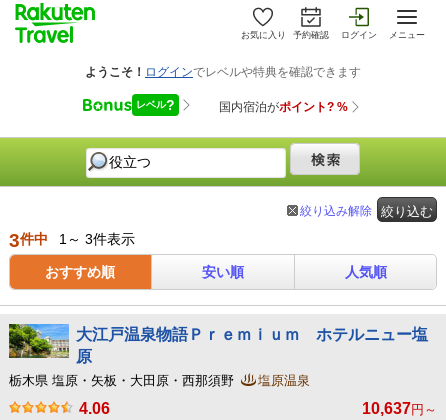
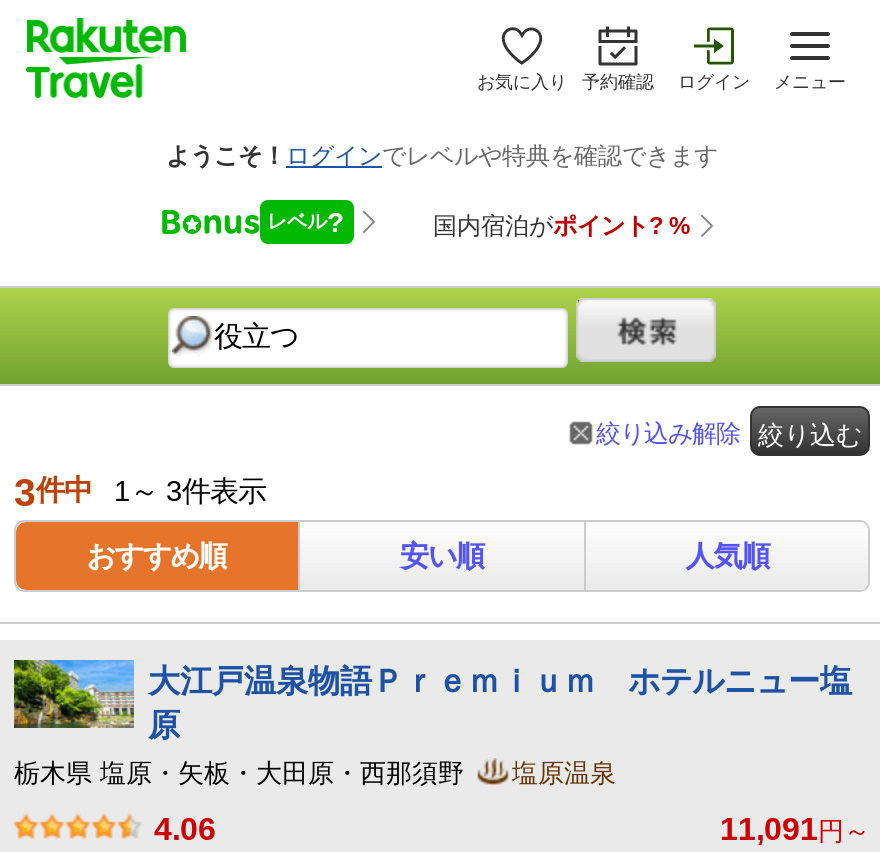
[362,400,437,417] 10,637円～ -> [720,812,870,846] 11,091円～

